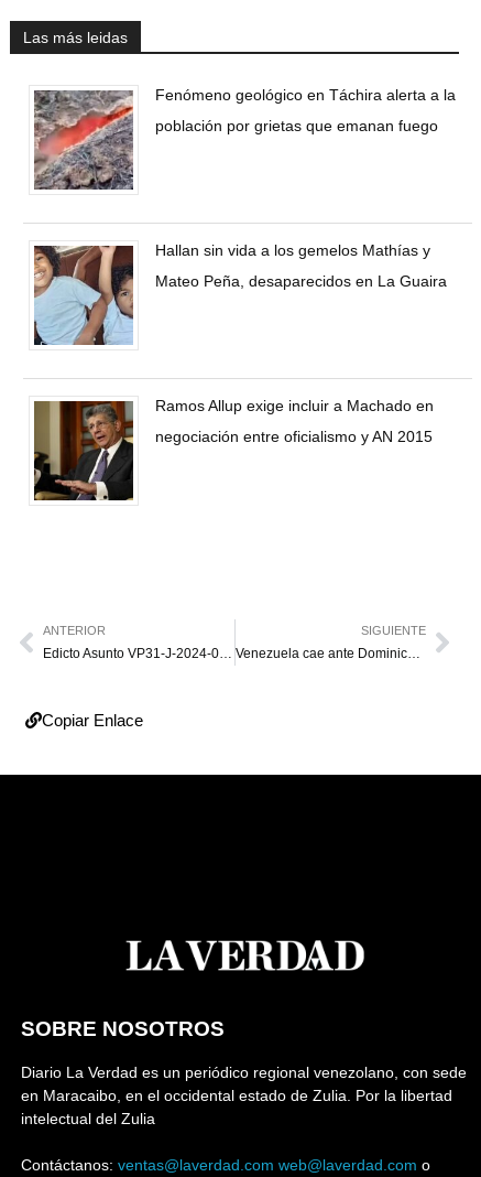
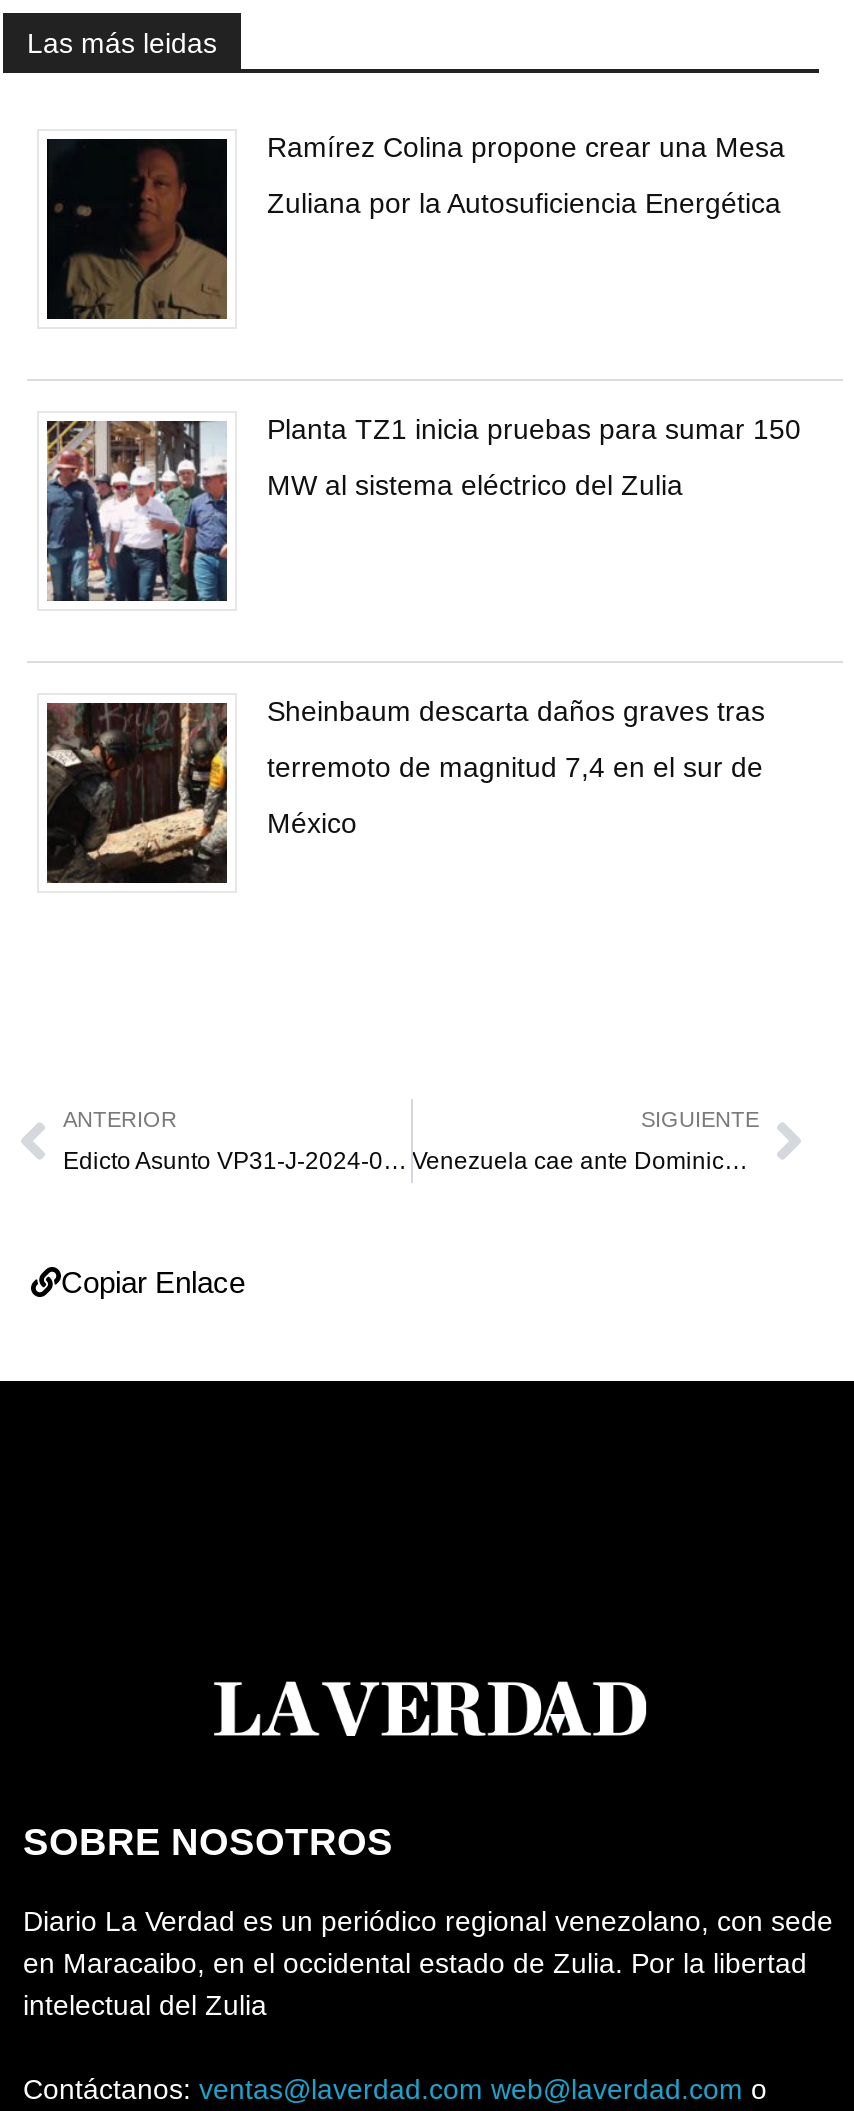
[33,86,456,191] [image] | Fenómeno geológico en Táchira alerta a la | población por grietas que emanan fuego -> [45,131,785,319] [image] | Ramírez Colina propone crear una Mesa | Zuliana por la Autosuficiencia Energética
[33,241,447,346] [image] | Hallan sin vida a los gemelos Mathías y | Mateo Peña, desaparecidos en La Guaira -> [45,413,801,603] [image] | Planta TZ1 inicia pruebas para sumar 150 | MW al sistema eléctrico del Zulia
[33,397,434,501] [image] | Ramos Allup exige incluir a Machado en | negociación entre oficialismo y AN 2015 -> [45,695,765,885] [image] | Sheinbaum descarta daños graves tras | terremoto de magnitud 7,4 en el sur de | México

